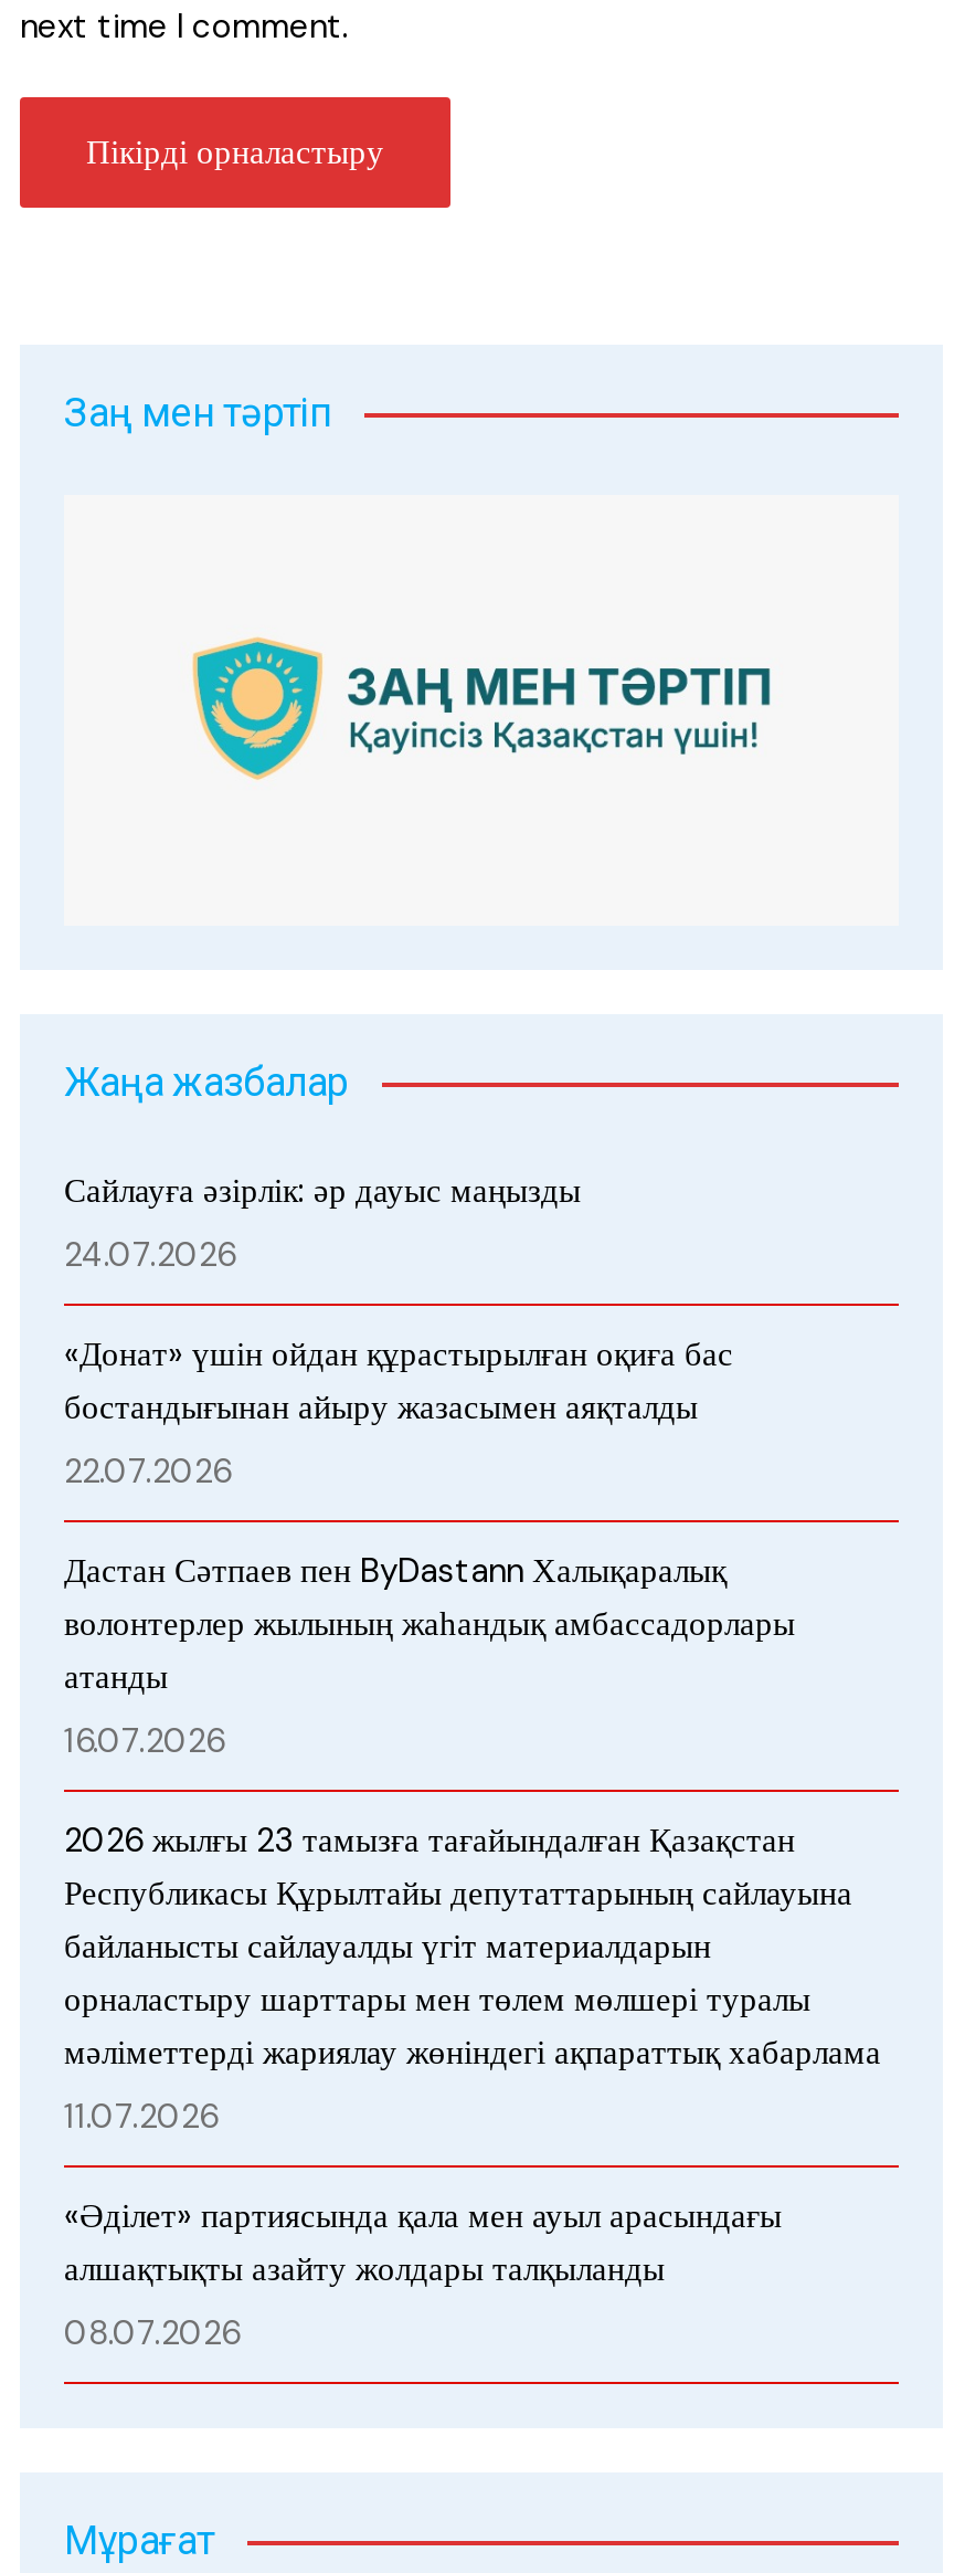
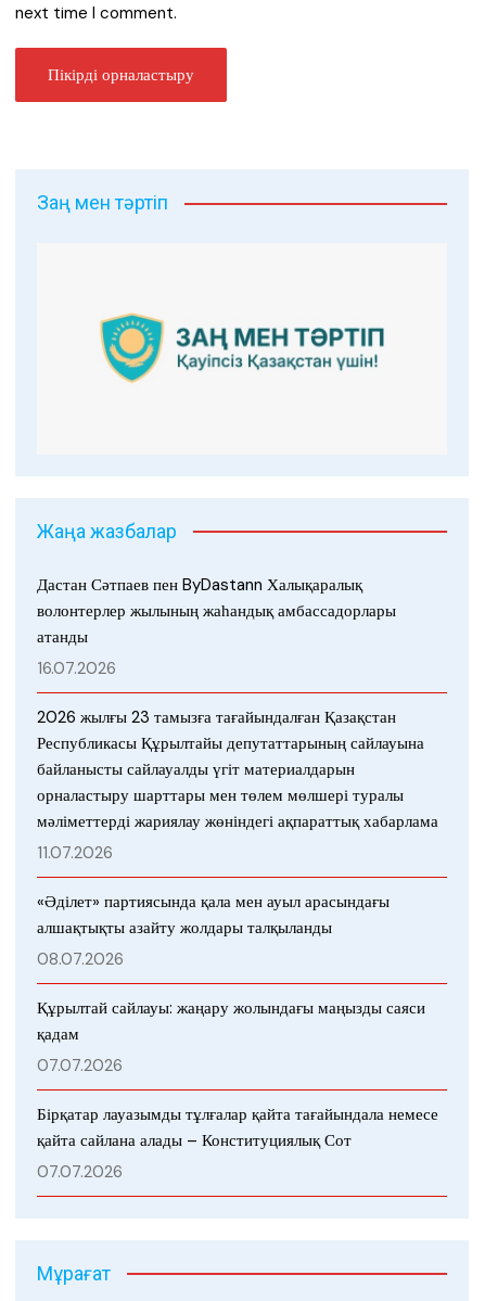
[64,1169,733,1494] Сайлауға әзірлік: әр дауыс маңызды | 24.07.2026 | «Донат» үшін ойдан құрастырылған оқиға бас | бостандығынан айыру жазасымен аяқталды | 22.07.2026 -> none
moved [64,1549,881,2356] -> [37,574,438,970]: Дастан Сәтпаев пен ByDastann Халықаралық | волонтерлер жылының жаһандық амбассадорлары | атанды | ... | алшақтықты азайту жолдары талқыланды | 08.07.2026
none -> [37,997,438,1183] Құрылтай сайлауы: жаңару жолындағы маңызды саяси | қадам | 07.07.2026 | Бірқатар лауазымды тұлғалар қайта тағайындала немесе | қайта сайлана алады – Конституциялық Сот | 07.07.2026

